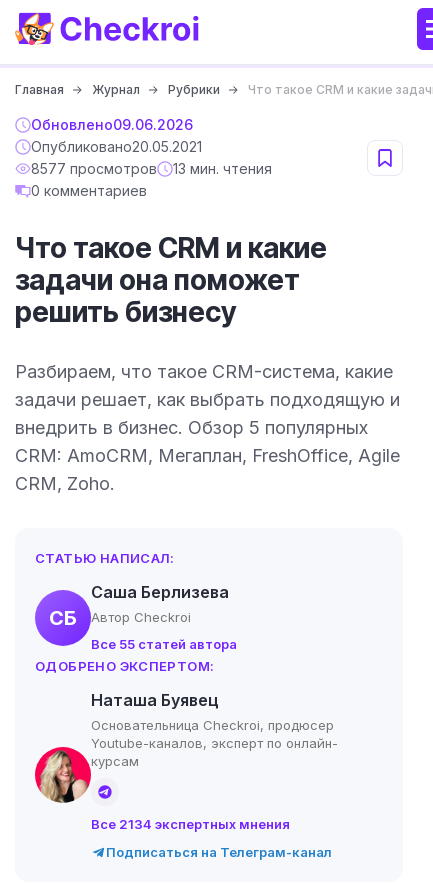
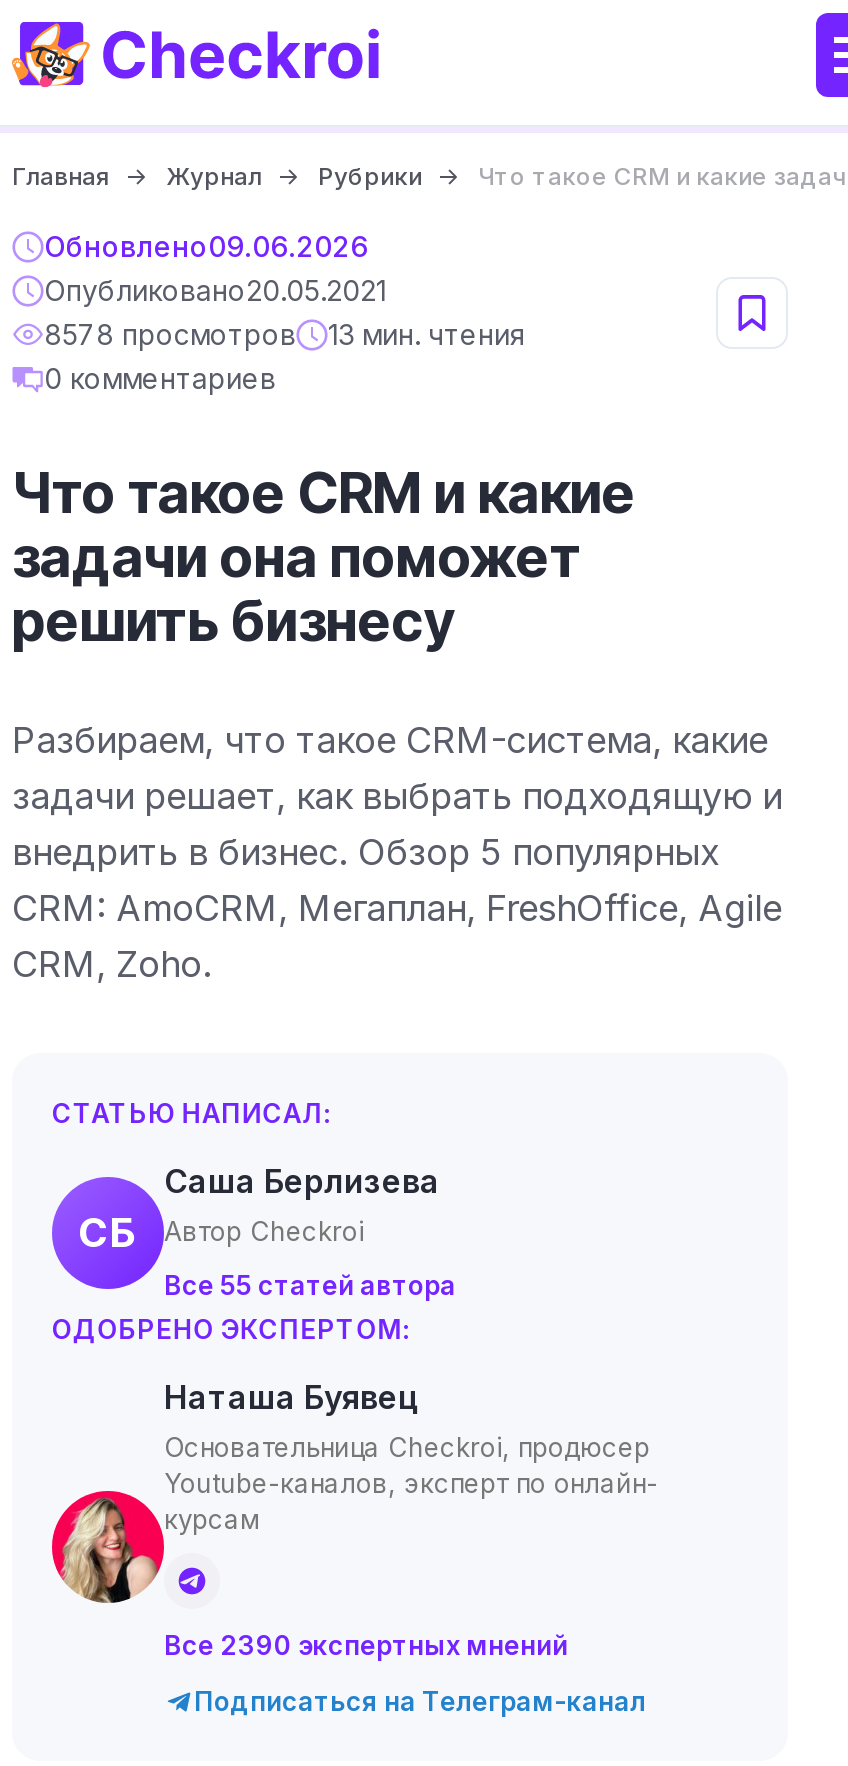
[31,160,272,177] 8577 просмотров 13 мин. чтения -> [44,317,526,351] 8578 просмотров 13 мин. чтения
[91,816,290,832] Все 2134 экспертных мнения -> [164,1629,568,1661] Все 2390 экспертных мнений

